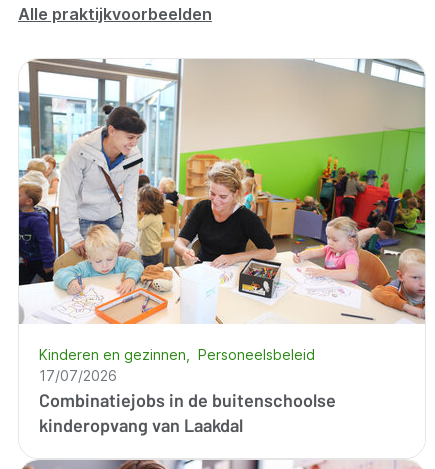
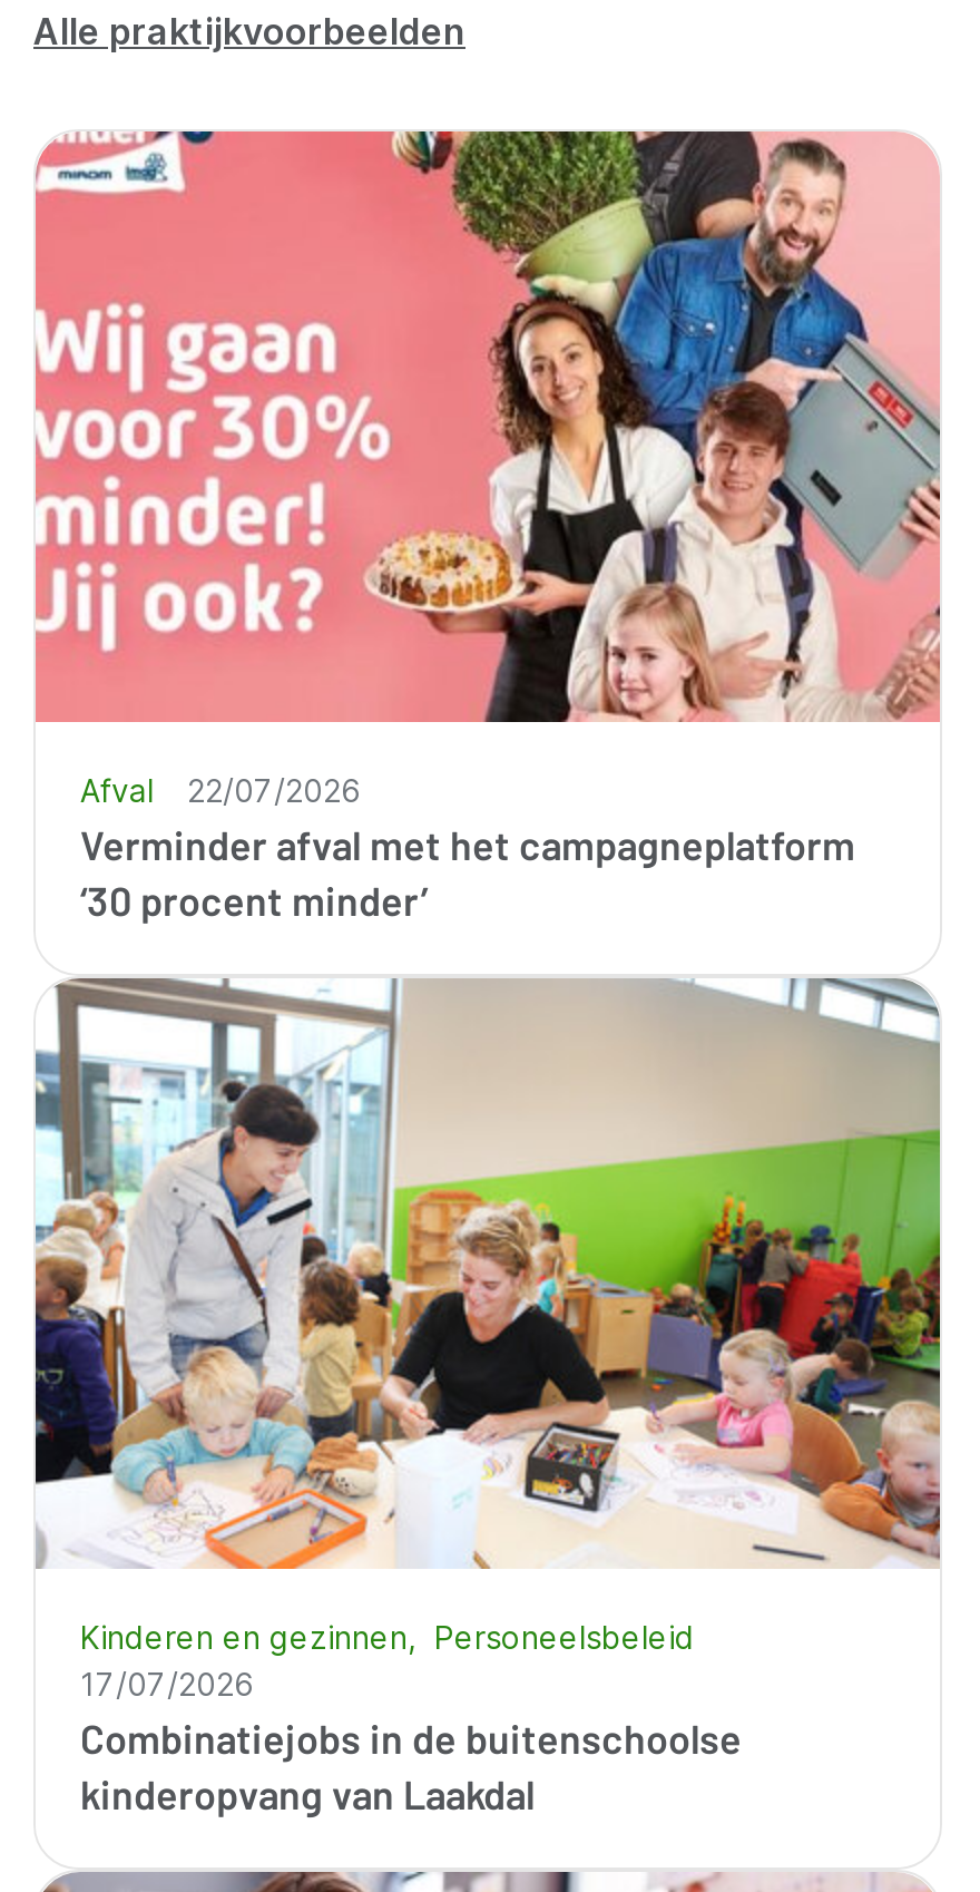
none -> [33,129,942,809] [image] | Afval | 22/07/2026
none -> [80,820,855,925] Verminder afval met het campagneplatform | ‘30 procent minder’

